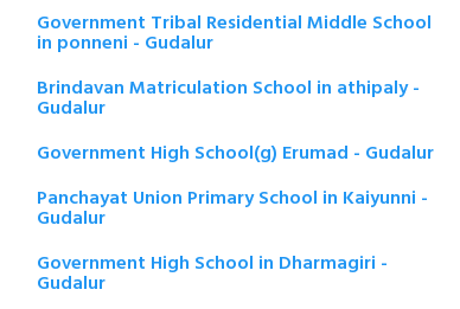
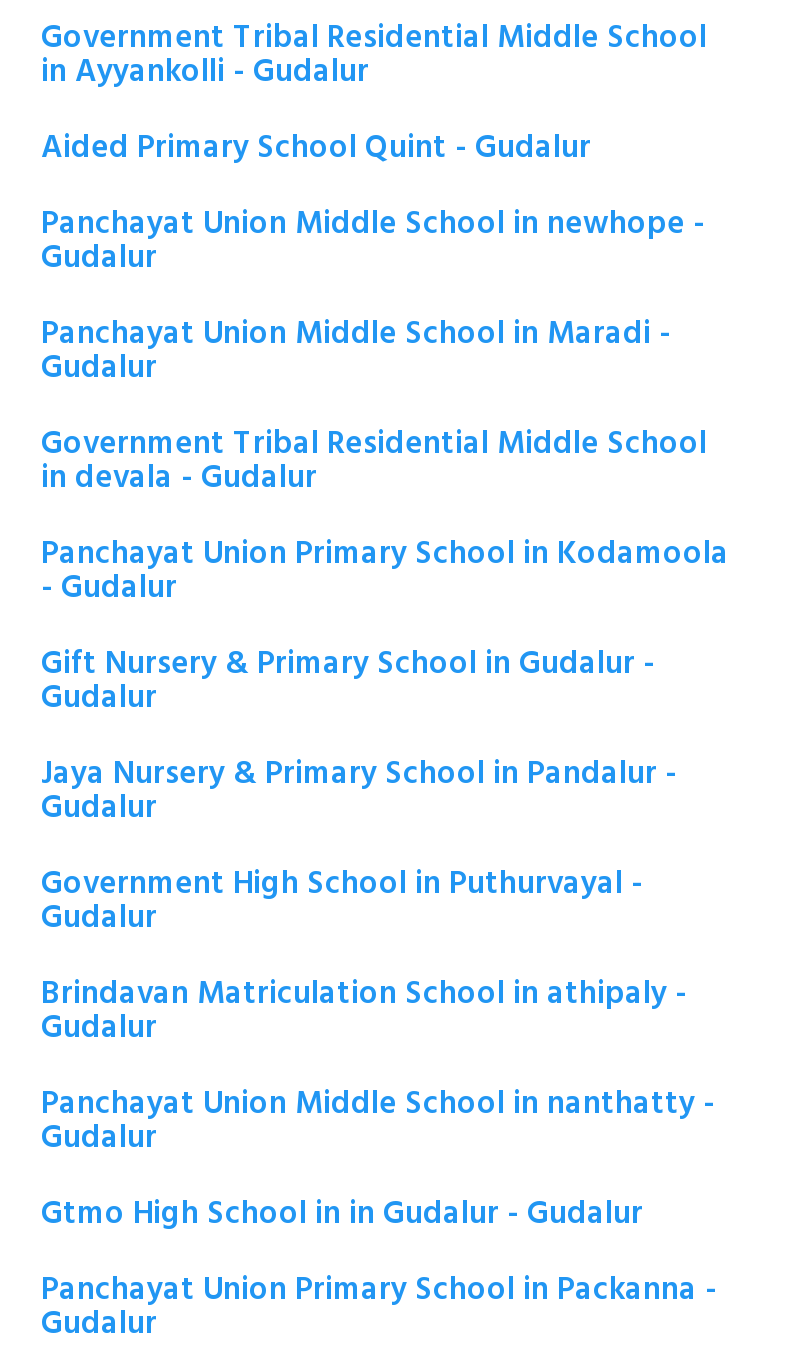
[37,28,213,59] in ponneni - Gudalur -> [41,46,729,944] in Ayyankolli - Gudalur | Aided Primary School Quint - Gudalur | Panchayat Union Middle School in newhope - | Gudalur | Panchayat Union Middle School in Maradi - | Gudalur | Government Tribal Residential Middle School | in devala - Gudalur | Panchayat Union Primary School in Kodamoola | - Gudalur | Gift Nursery & Primary School in Gudalur - | Gudalur | Jaya Nursery & Primary School in Pandalur - | Gudalur | Government High School in Puthurvayal - | Gudalur
[37,138,434,214] Government High School(g) Erumad - Gudalur | Panchayat Union Primary School in Kaiyunni - -> [41,1078,715,1130] Panchayat Union Middle School in nanthatty -
[37,248,388,279] Government High School in Dharmagiri - -> [41,1188,717,1316] Gtmo High School in in Gudalur - Gudalur | Panchayat Union Primary School in Packanna -

